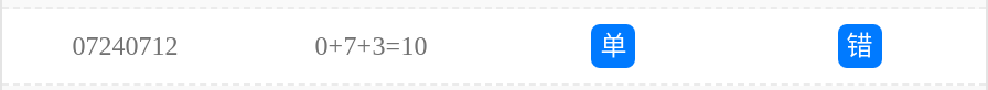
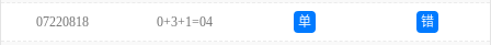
[72,31,178,61] 07240712 -> [36,14,89,30] 07220818
[315,31,427,61] 0+7+3=10 -> [157,14,212,30] 0+3+1=04

